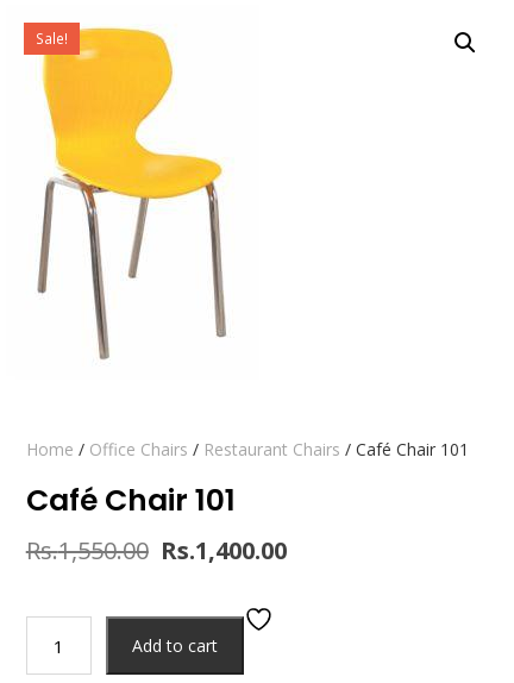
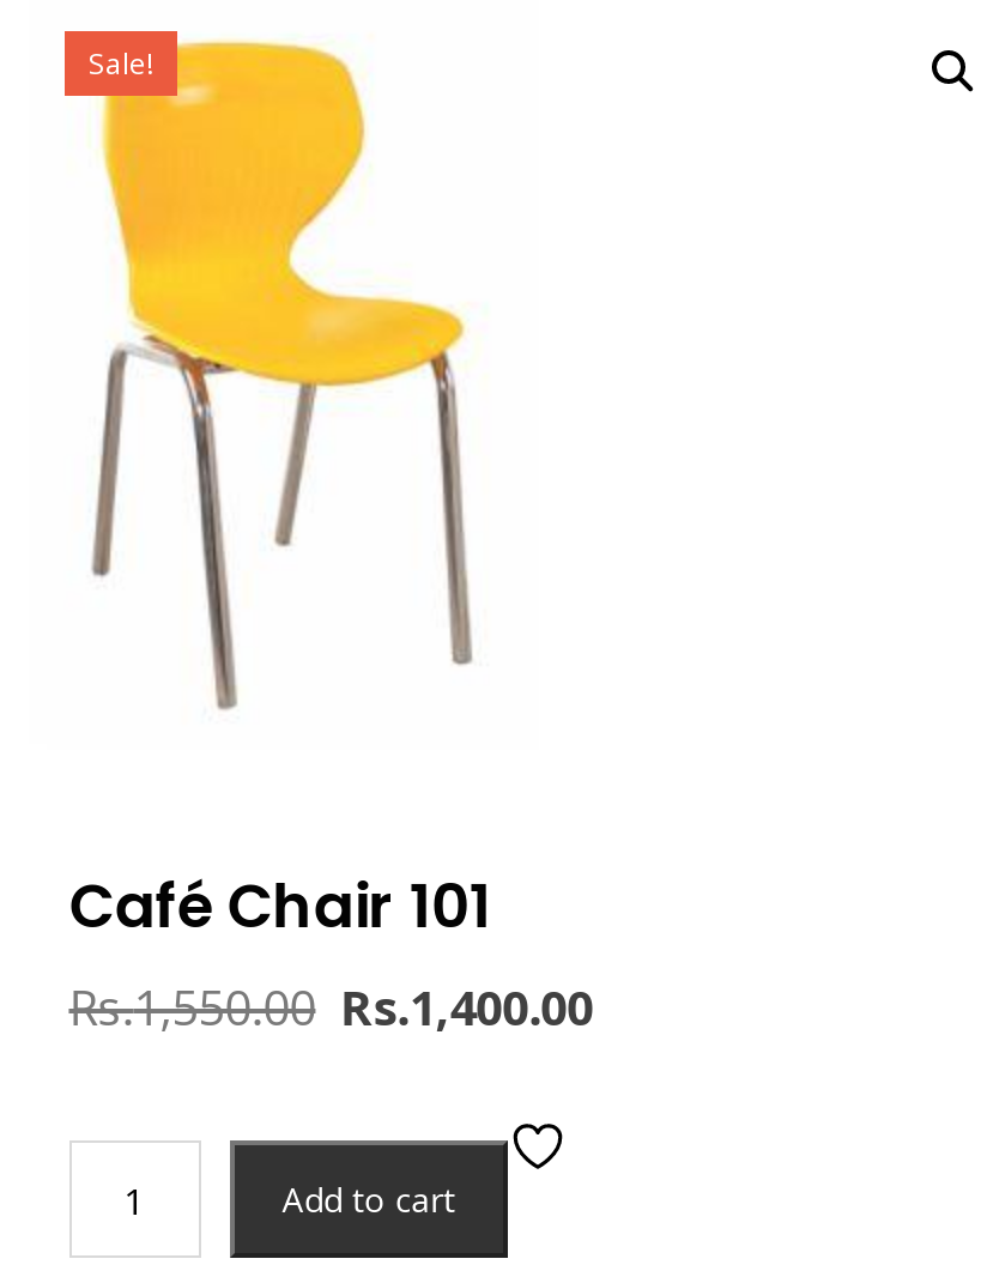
[26,438,468,461] Home / Office Chairs / Restaurant Chairs / Café Chair 101 -> none

